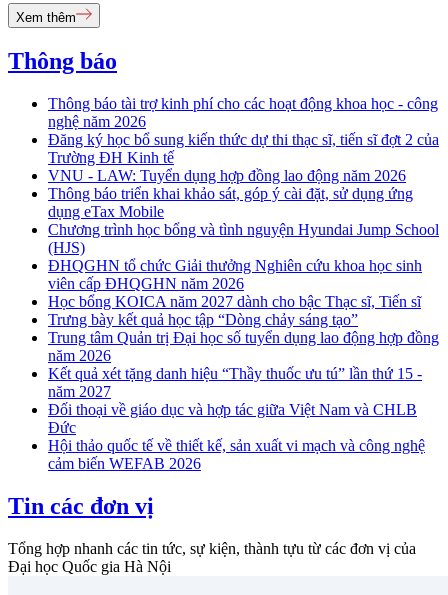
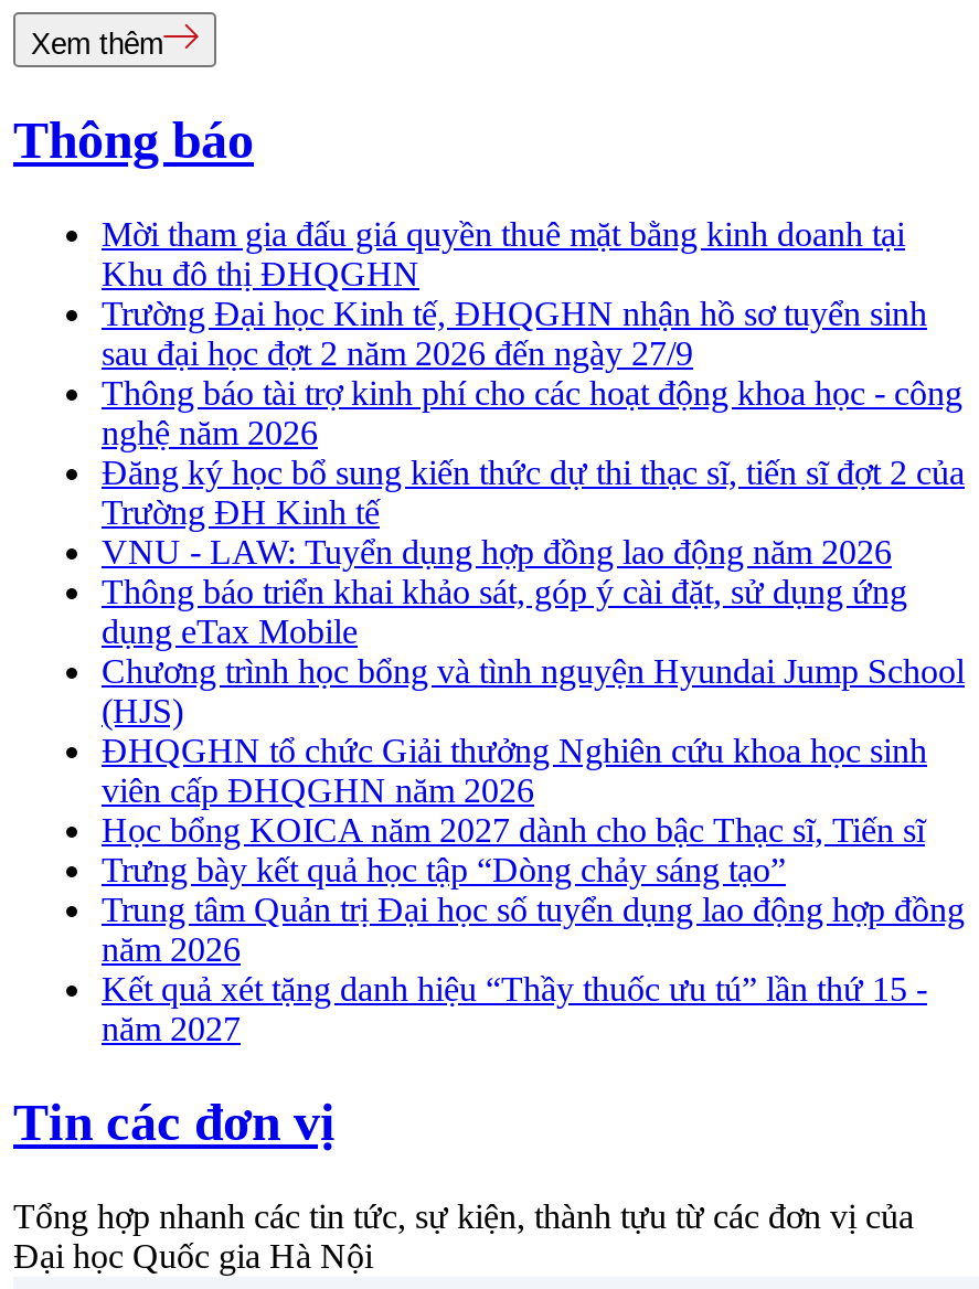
none -> [102,216,927,372] Mời tham gia đấu giá quyền thuê mặt bằng kinh doanh tại | Khu đô thị ĐHQGHN | Trường Đại học Kinh tế, ĐHQGHN nhận hồ sơ tuyển sinh | sau đại học đợt 2 năm 2026 đến ngày 27/9
moved [48,95,439,400] -> [102,375,965,1048]: Thông báo tài trợ kinh phí cho các hoạt động khoa học - công | nghệ năm 2026 | Đăng ký học bổ sung kiến thức dự thi thạc sĩ, tiến sĩ đợt 2 của | ... | Kết quả xét tặng danh hiệu “Thầy thuốc ưu tú” lần thứ 15 - | năm 2027
[48,401,425,472] Đối thoại về giáo dục và hợp tác giữa Việt Nam và CHLB | Đức | Hội thảo quốc tế về thiết kế, sản xuất vi mạch và công nghệ | cảm biến WEFAB 2026 -> none

